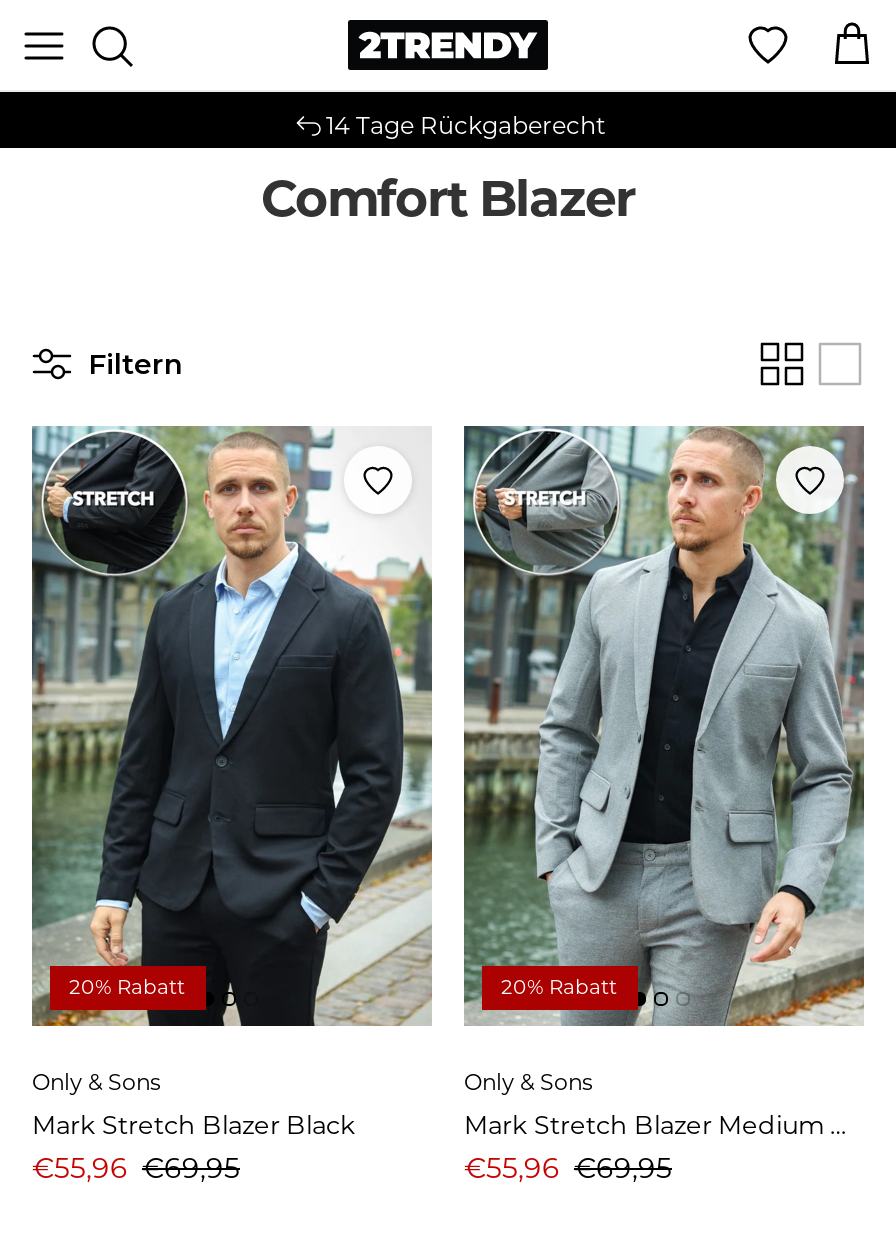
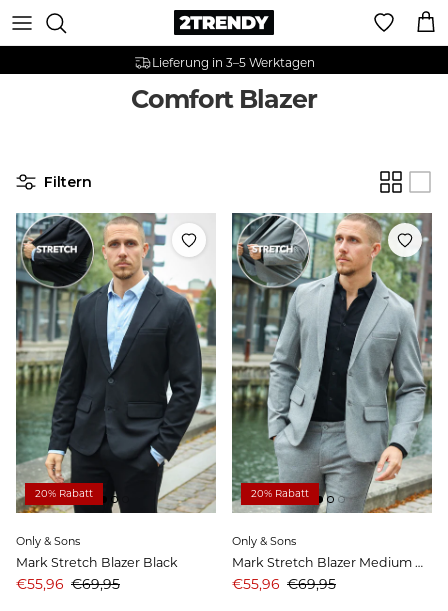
[326,110,606,140] 14 Tage Rückgaberecht -> [151,55,314,70] Lieferung in 3–5 Werktagen

